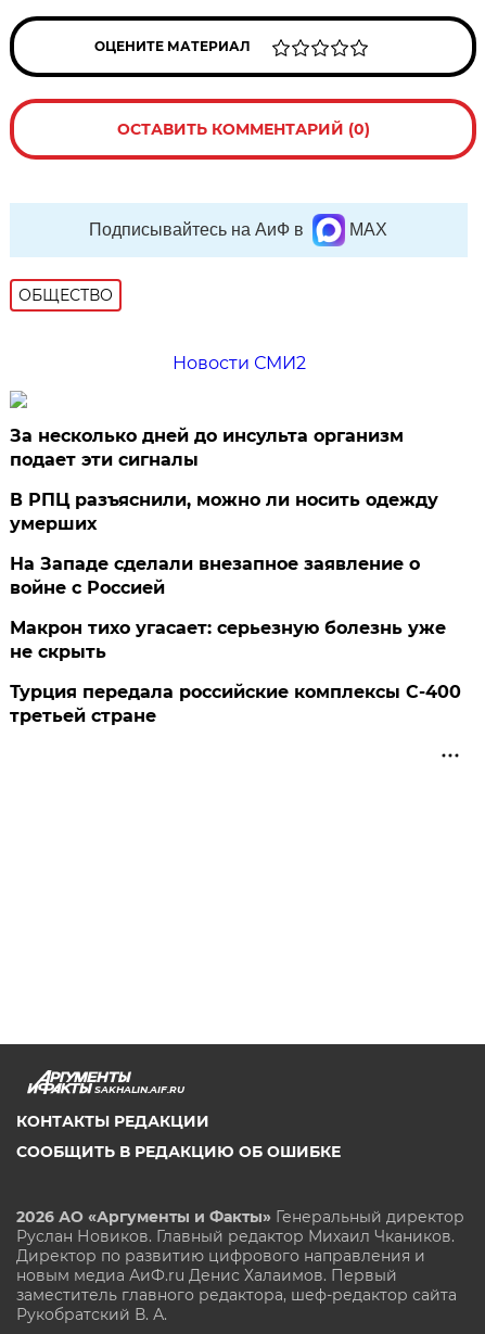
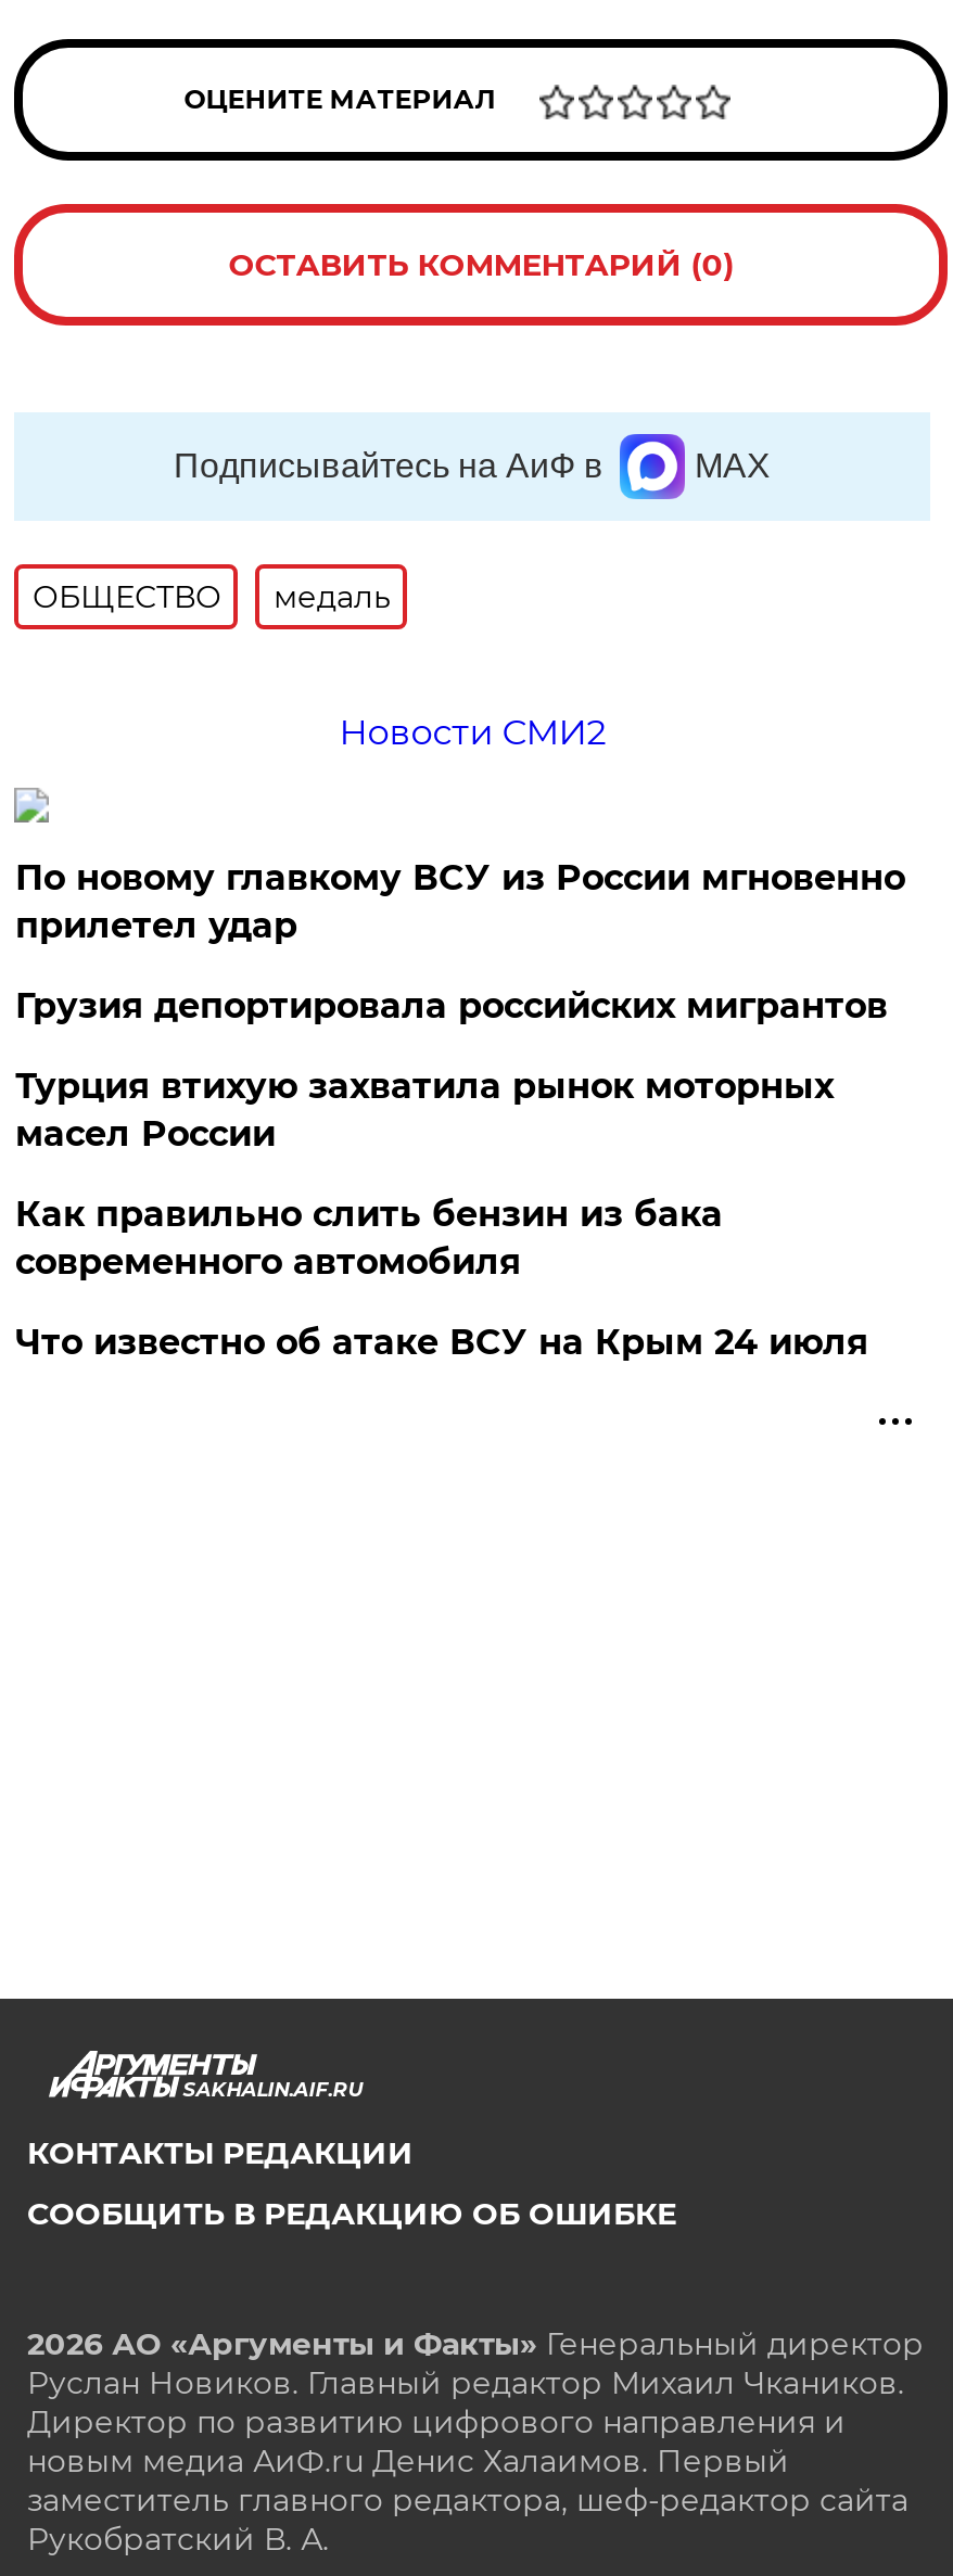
none -> [273,577,391,616] медаль
[10,425,404,470] За несколько дней до инсульта организм | подает эти сигналы -> [15,857,905,946] По новому главкому ВСУ из России мгновенно | прилетел удар
[10,490,439,534] В РПЦ разъяснили, можно ли носить одежду | умерших -> [15,985,888,1026] Грузия депортировала российских мигрантов
[10,554,420,598] На Западе сделали внезапное заявление о | войне с Россией -> [15,1066,833,1155] Турция втихую захватила рынок моторных | масел России
[10,618,446,662] Макрон тихо угасает: серьезную болезнь уже | не скрыть -> [15,1194,723,1283] Как правильно слить бензин из бака | современного автомобиля
[10,682,462,726] Турция передала российские комплексы С-400 | третьей стране -> [15,1322,868,1363] Что известно об атаке ВСУ на Крым 24 июля

